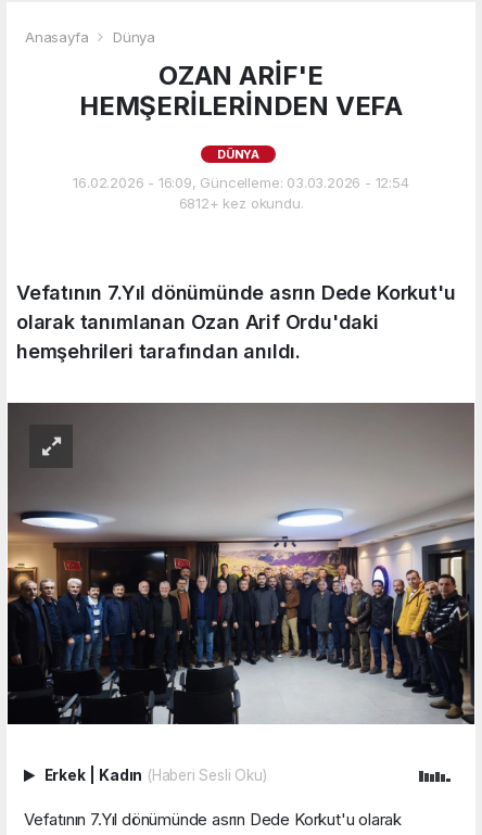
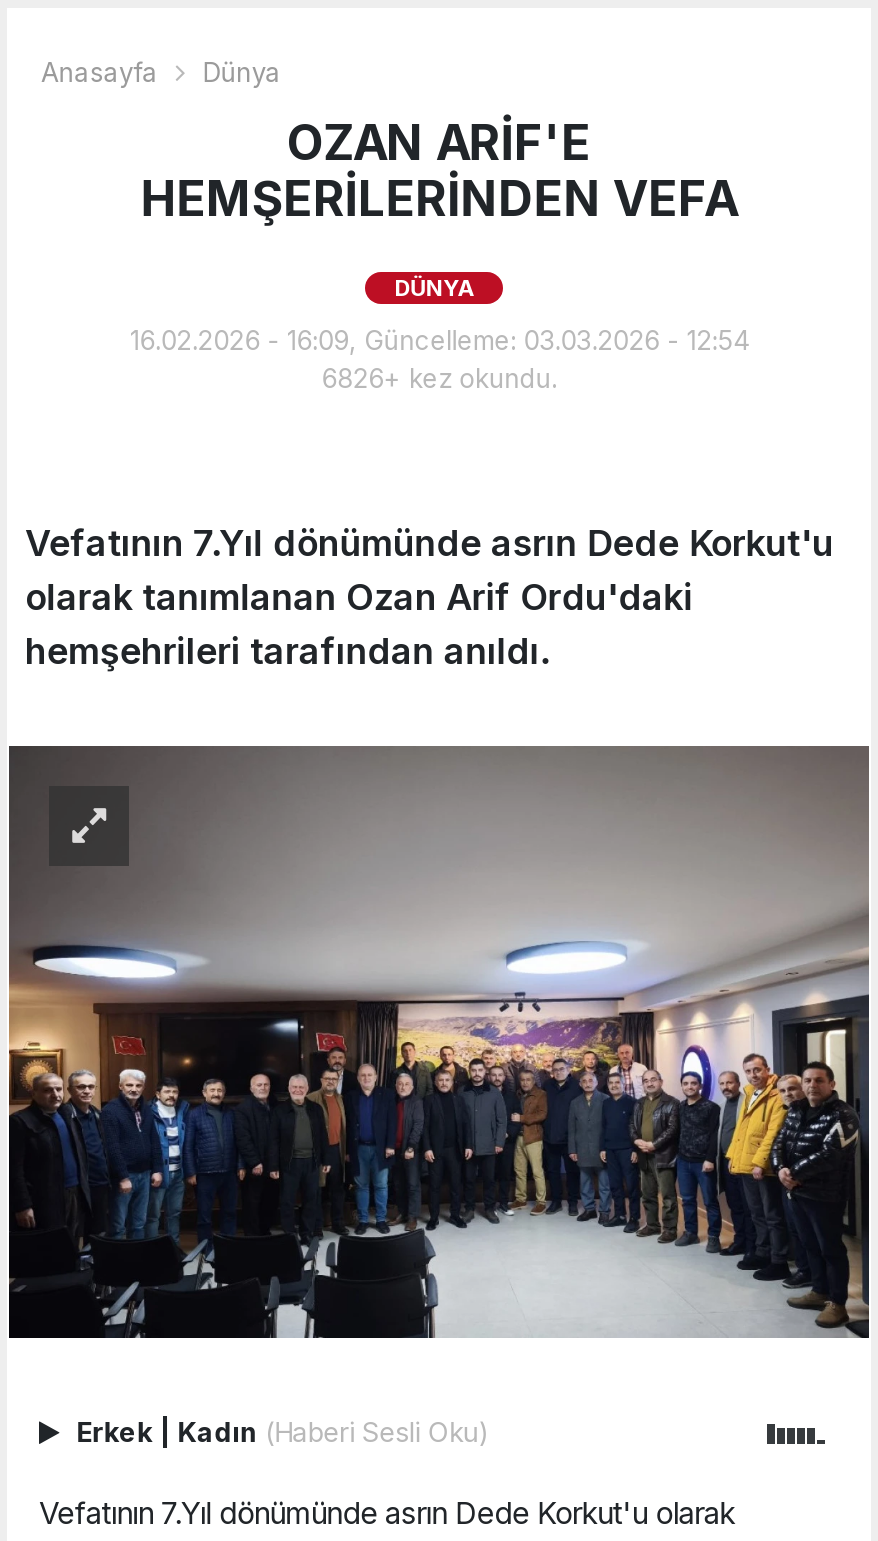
[179,194,303,212] 6812+ kez okundu. -> [321,362,557,394] 6826+ kez okundu.

